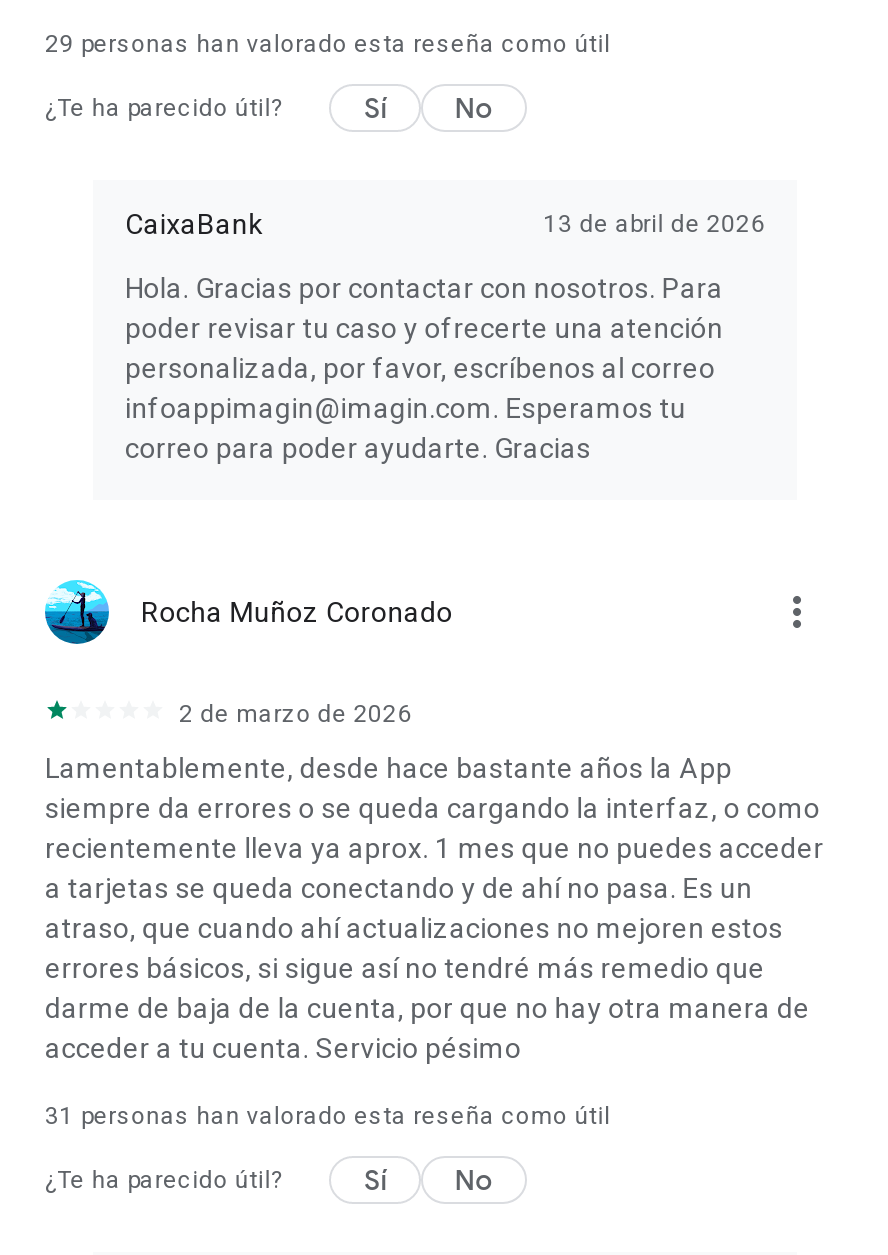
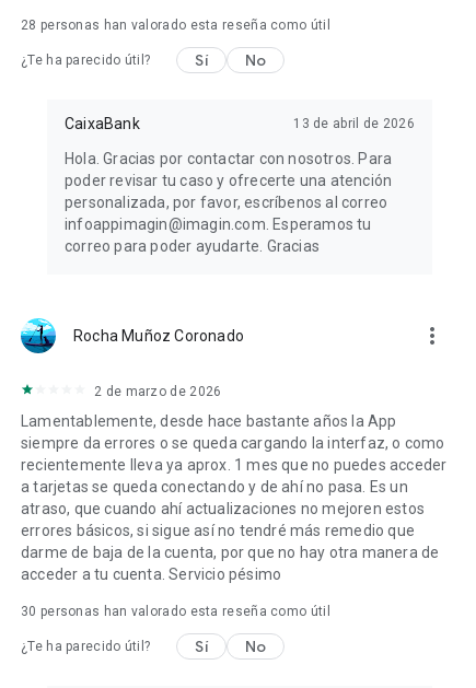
[45,30,611,58] 29 personas han valorado esta reseña como útil -> [21,18,330,33] 28 personas han valorado esta reseña como útil
[45,1102,611,1130] 31 personas han valorado esta reseña como útil -> [21,604,330,619] 30 personas han valorado esta reseña como útil

